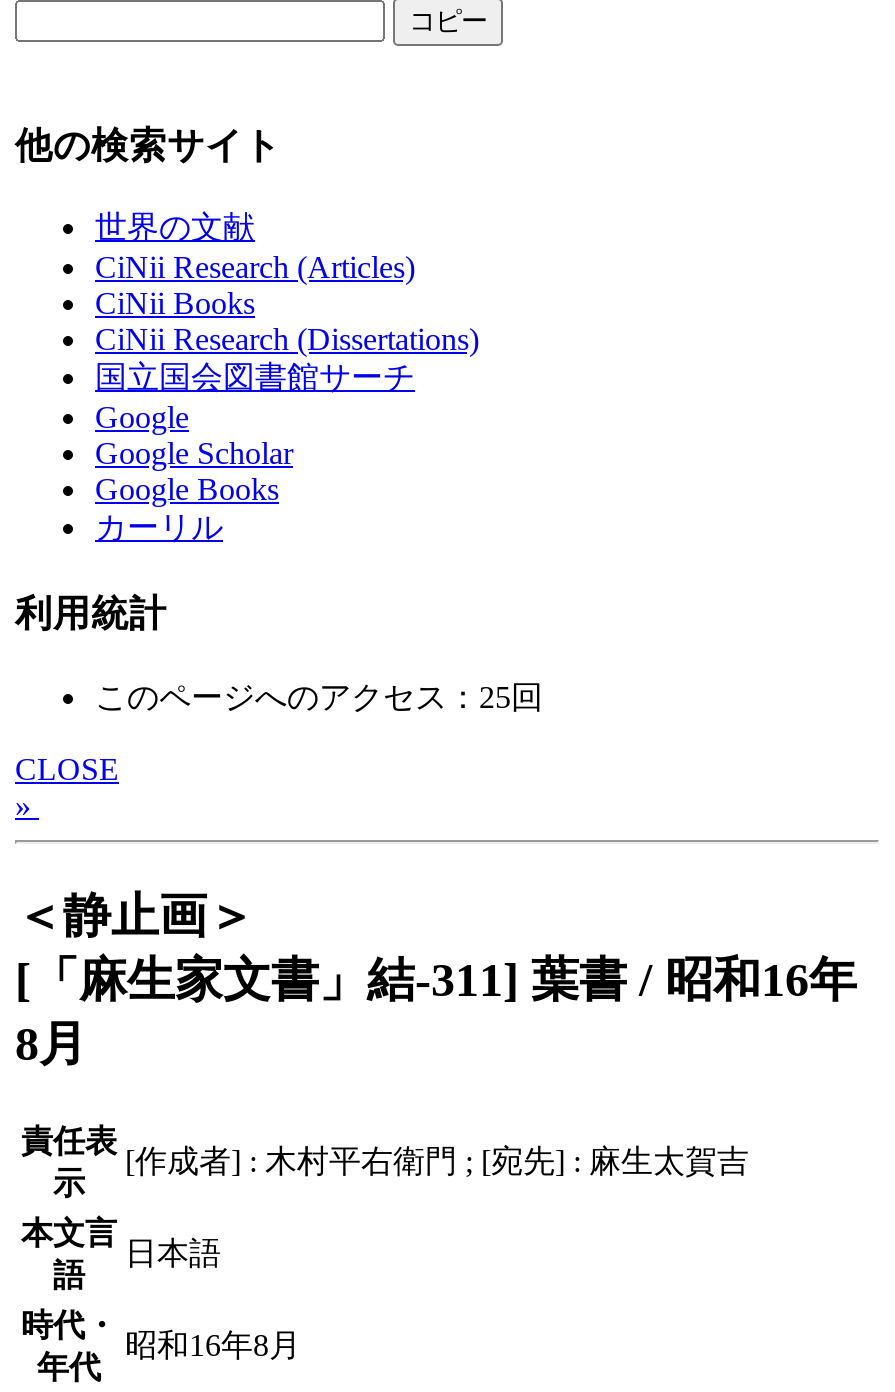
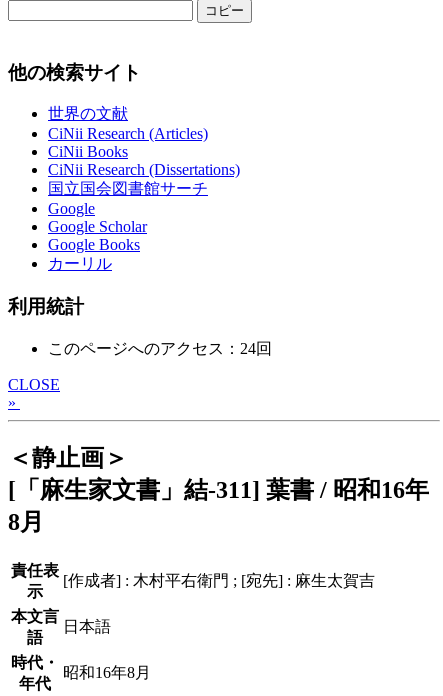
[95,680,543,714] このページへのアクセス：25回 -> [48,340,272,357] このページへのアクセス：24回

